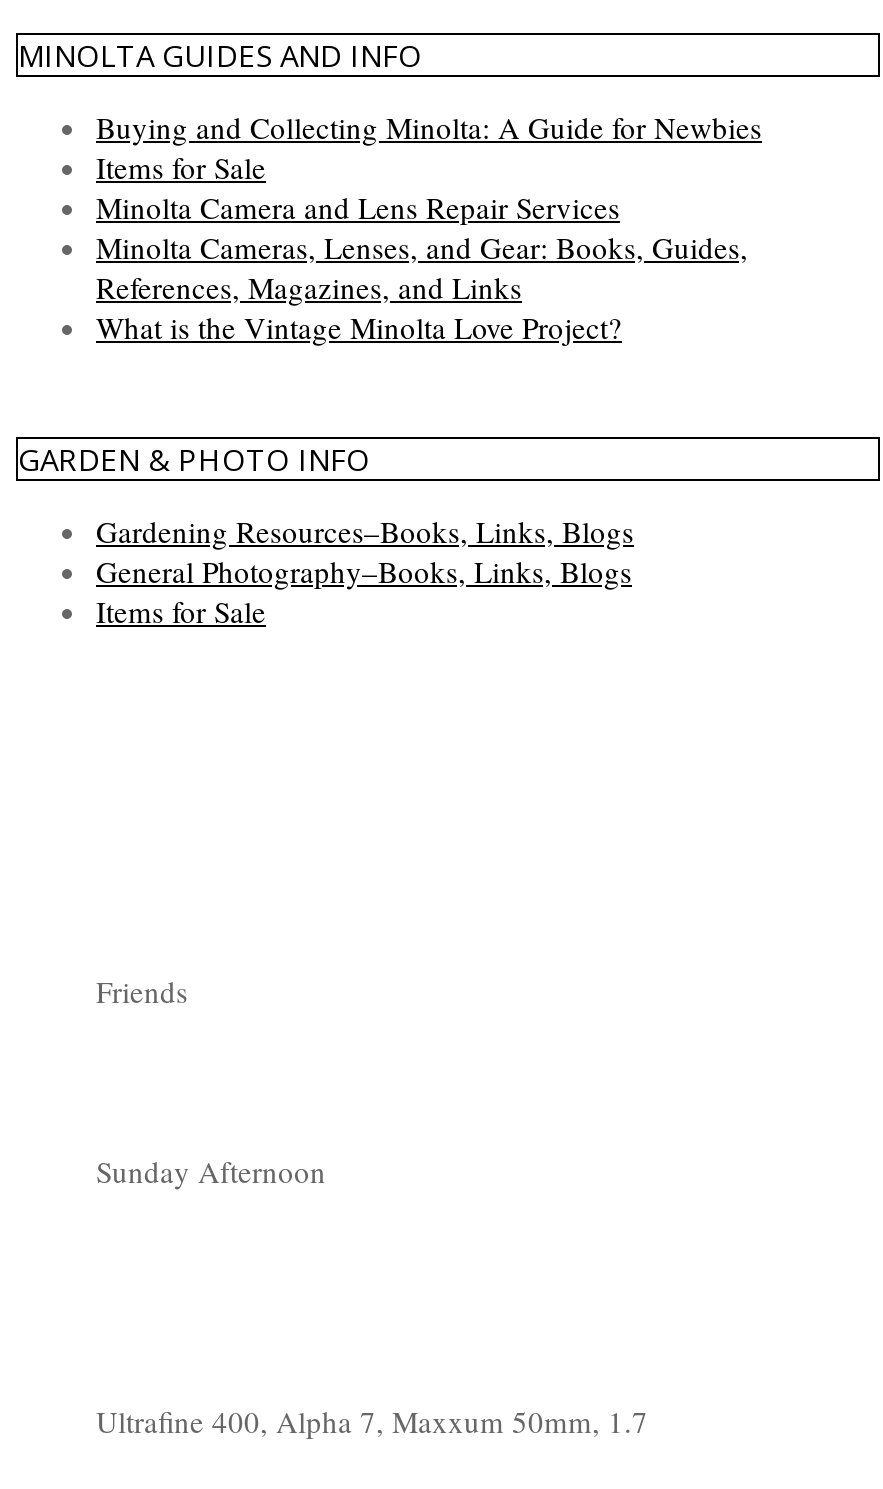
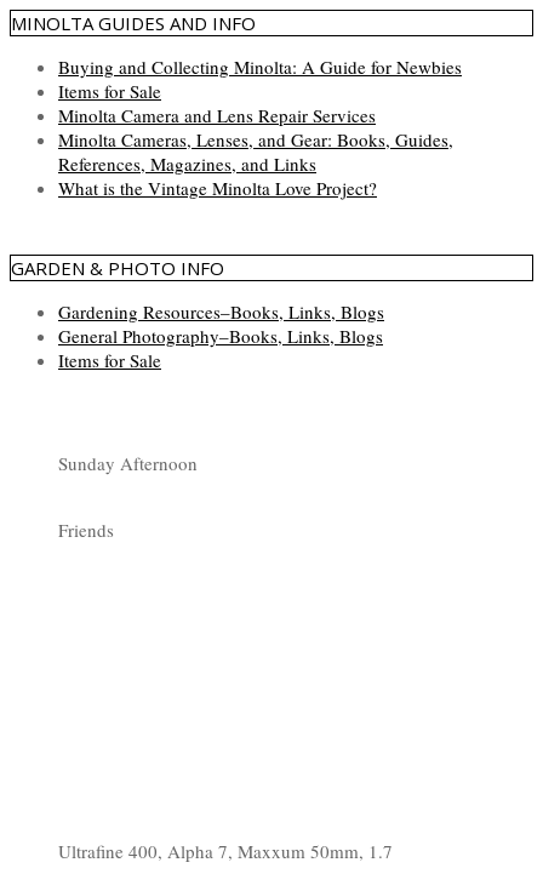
moved [96,971,188,1011] -> [58,518,114,542]: Friends
moved [96,1151,326,1191] -> [58,451,198,475]: Sunday Afternoon

